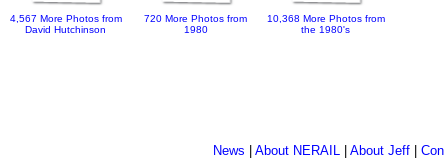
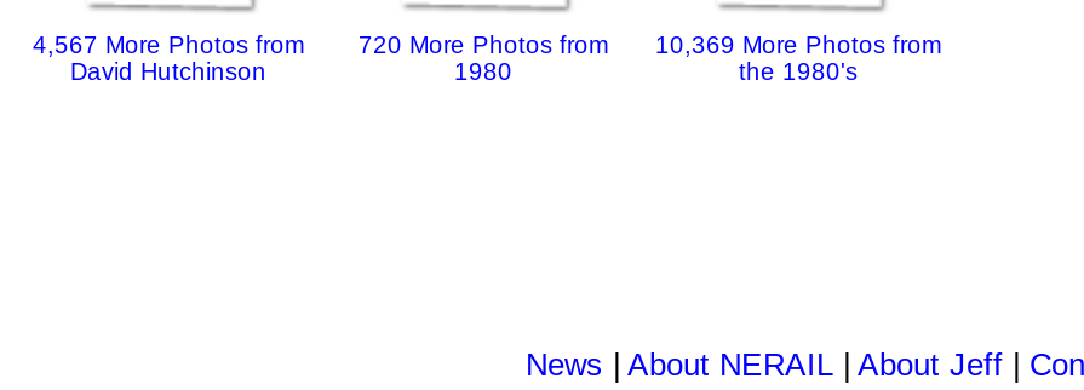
[267,13,385,24] 10,368 More Photos from -> [655,32,941,59] 10,369 More Photos from

